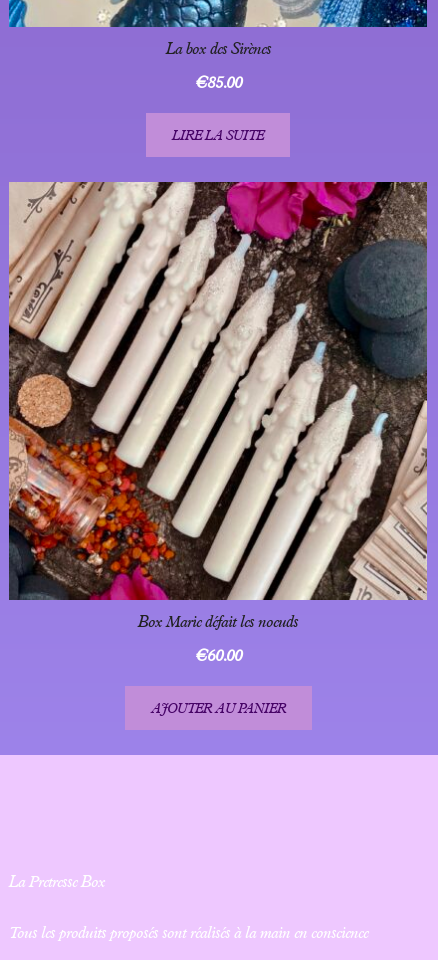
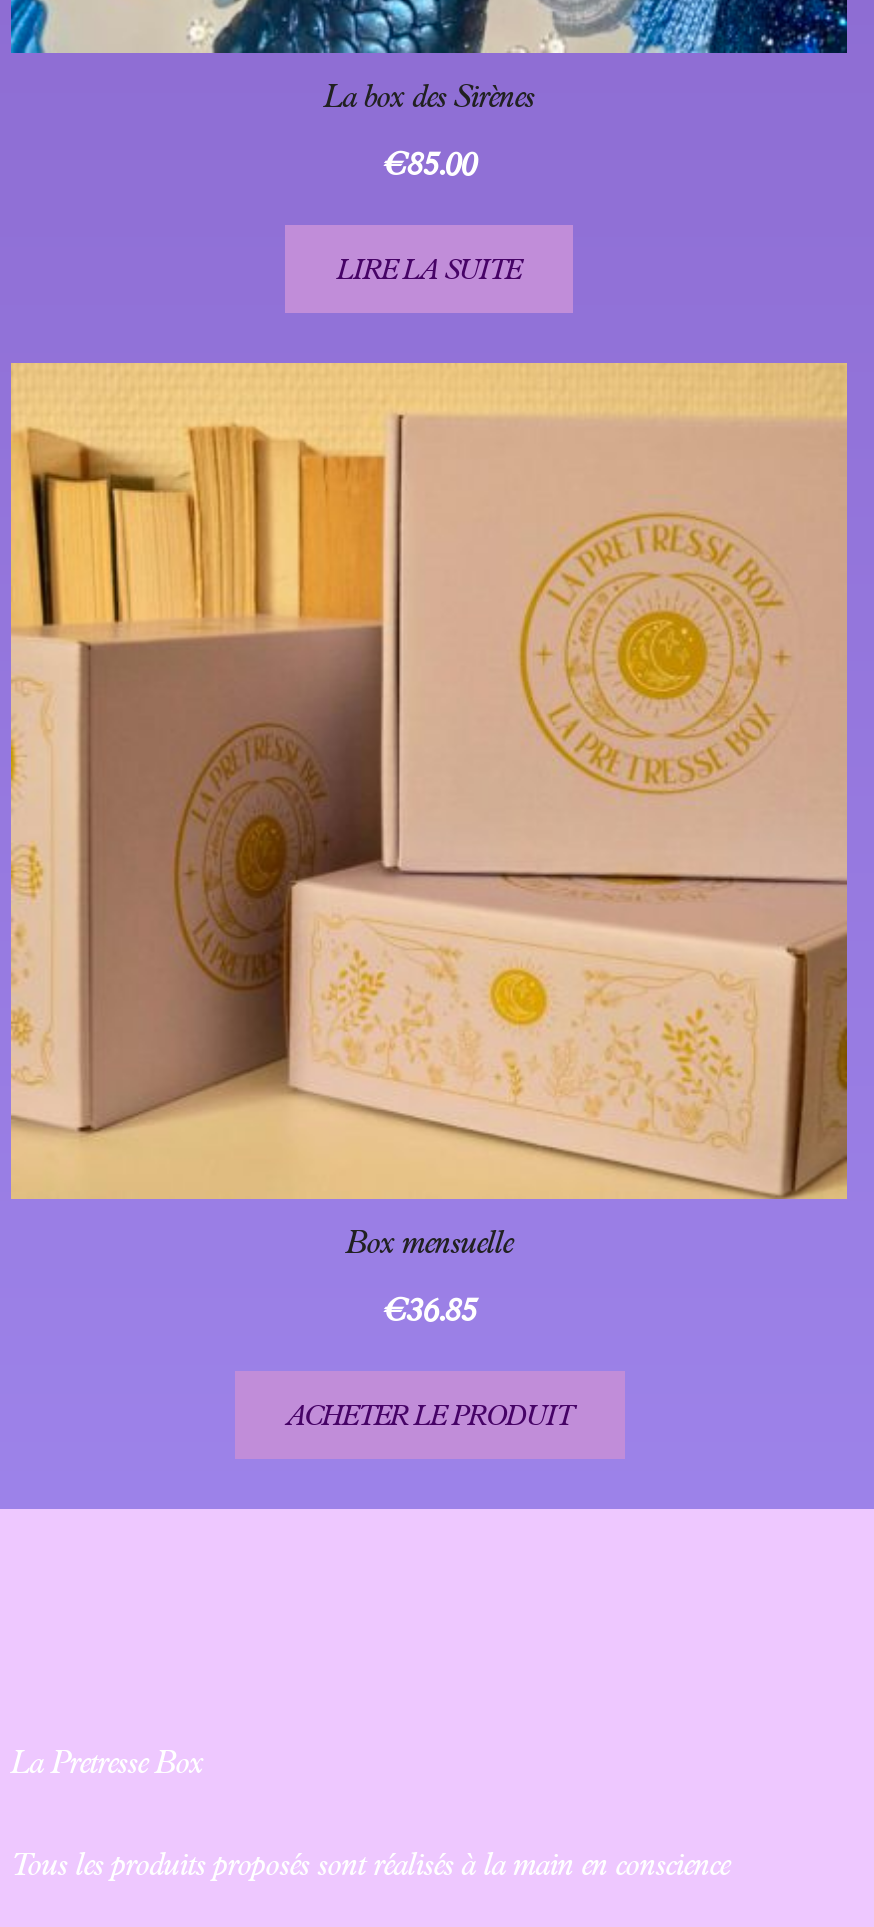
[8,181,428,631] [image] | Box Marie défait les noeuds -> [9,362,849,1261] [image] | Box mensuelle
[194,646,241,665] €60.00 -> [382,1291,476,1329] €36.85
[150,700,285,716] AJOUTER AU PANIER -> [286,1399,572,1431] ACHETER LE PRODUIT

